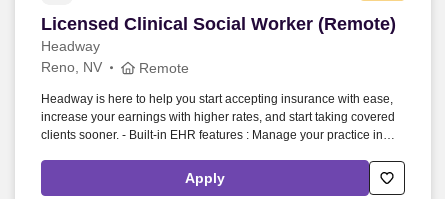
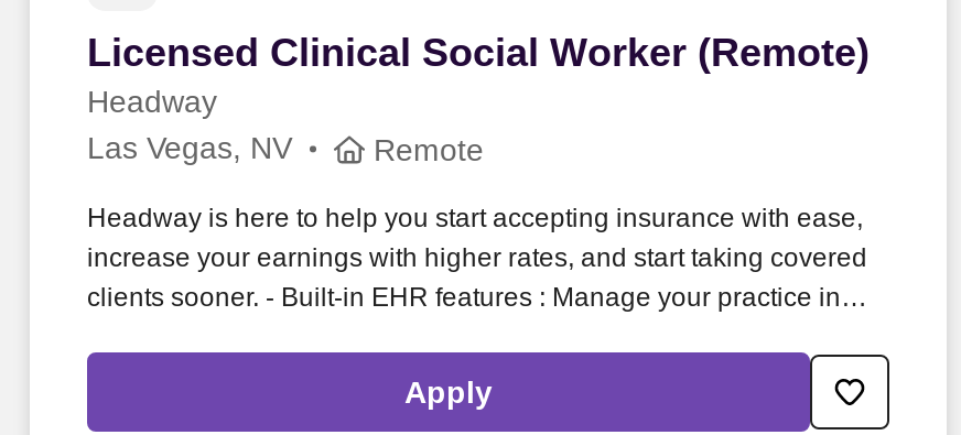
[41,59,102,75] Reno, NV -> [87,130,292,165] Las Vegas, NV

